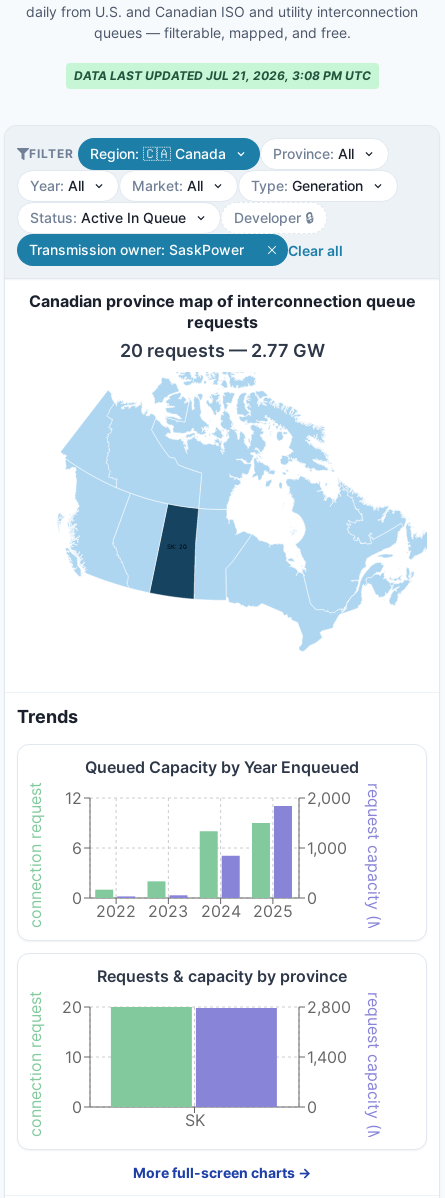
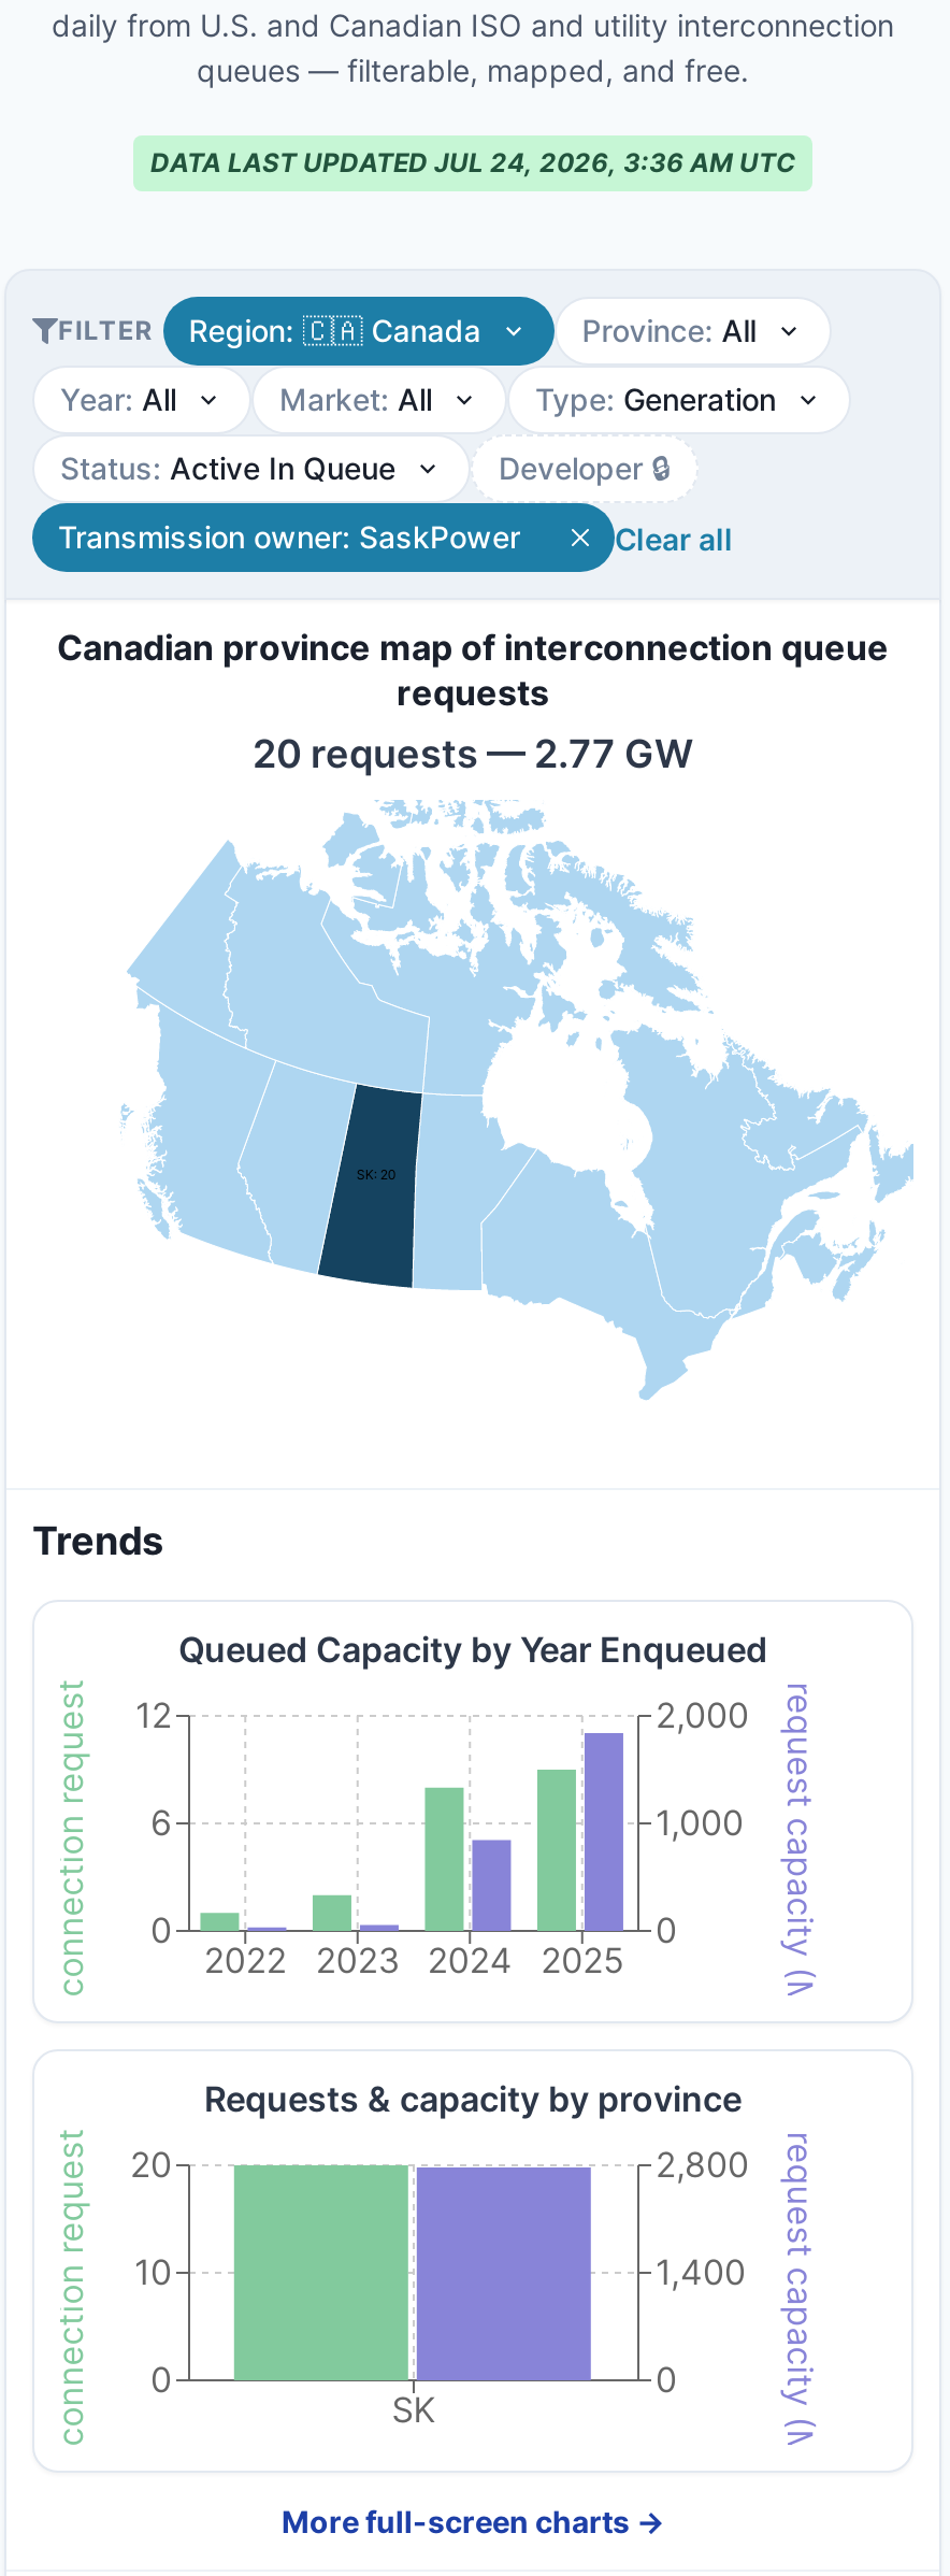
[73,68,370,83] DATA LAST UPDATED JUL 21, 2026, 3:08 PM UTC -> [150,146,795,178] DATA LAST UPDATED JUL 24, 2026, 3:36 AM UTC

